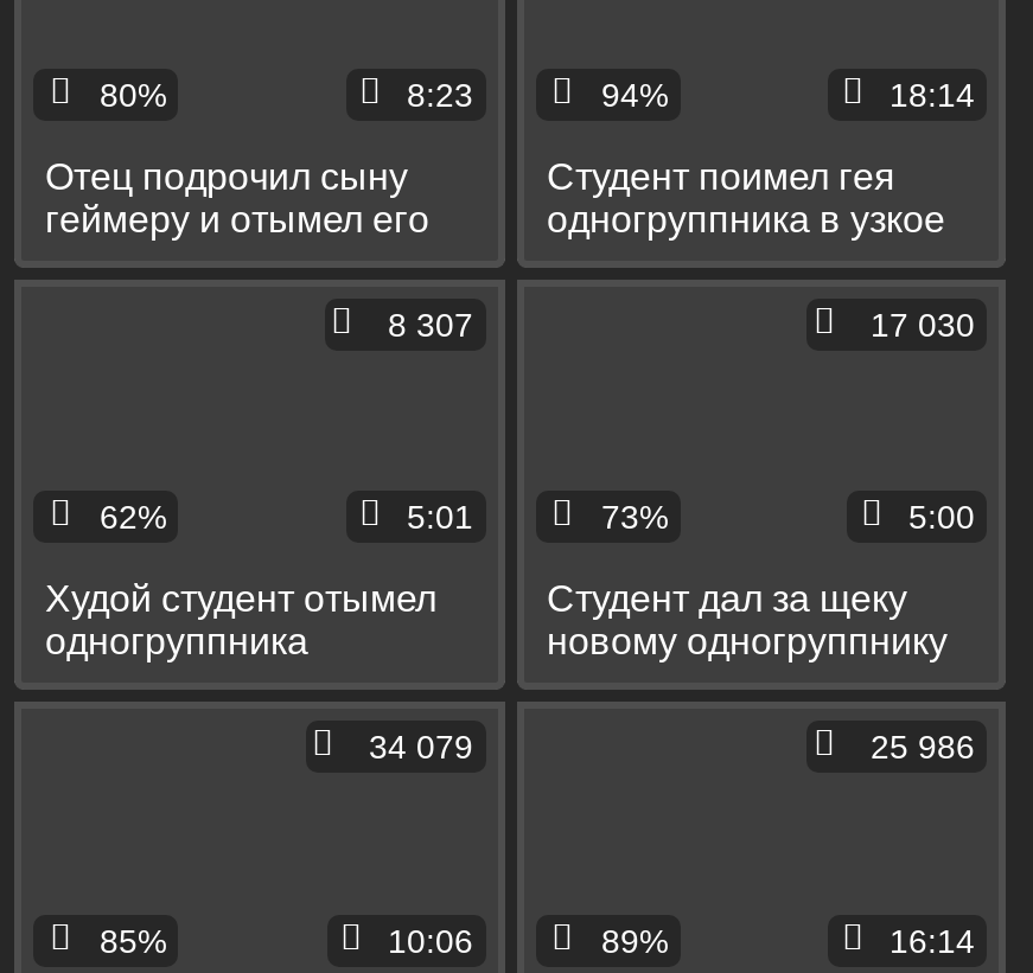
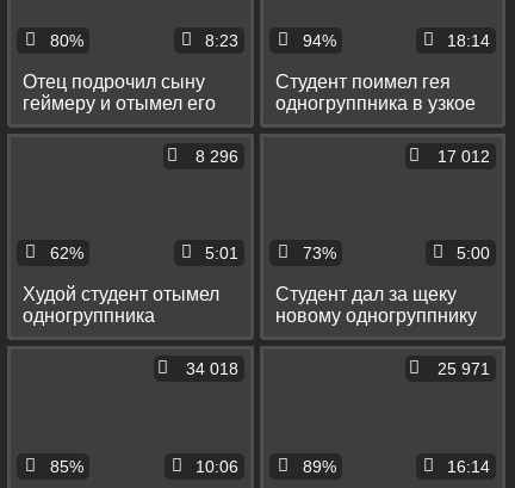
[388,305,473,343] 8 307 -> [195,146,238,165] 8 296
[871,305,975,343] 17 030 -> [438,146,490,165] 17 012
[369,728,473,766] 34 079 -> [185,359,238,378] 34 018
[871,728,975,766] 25 986 -> [438,359,490,378] 25 971

